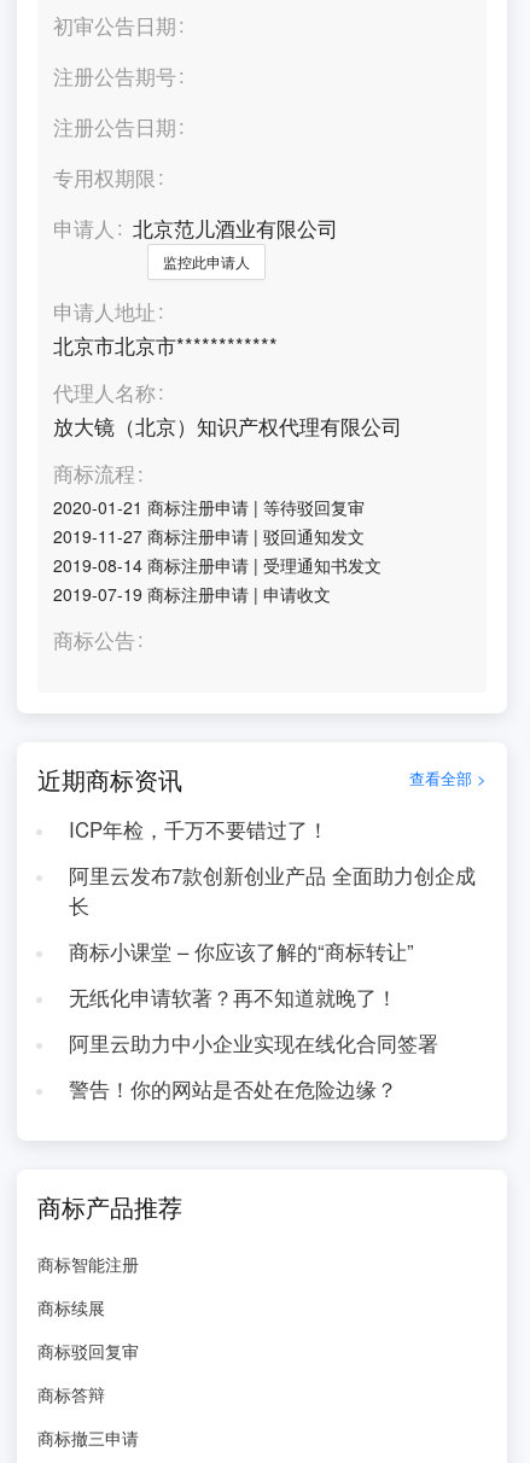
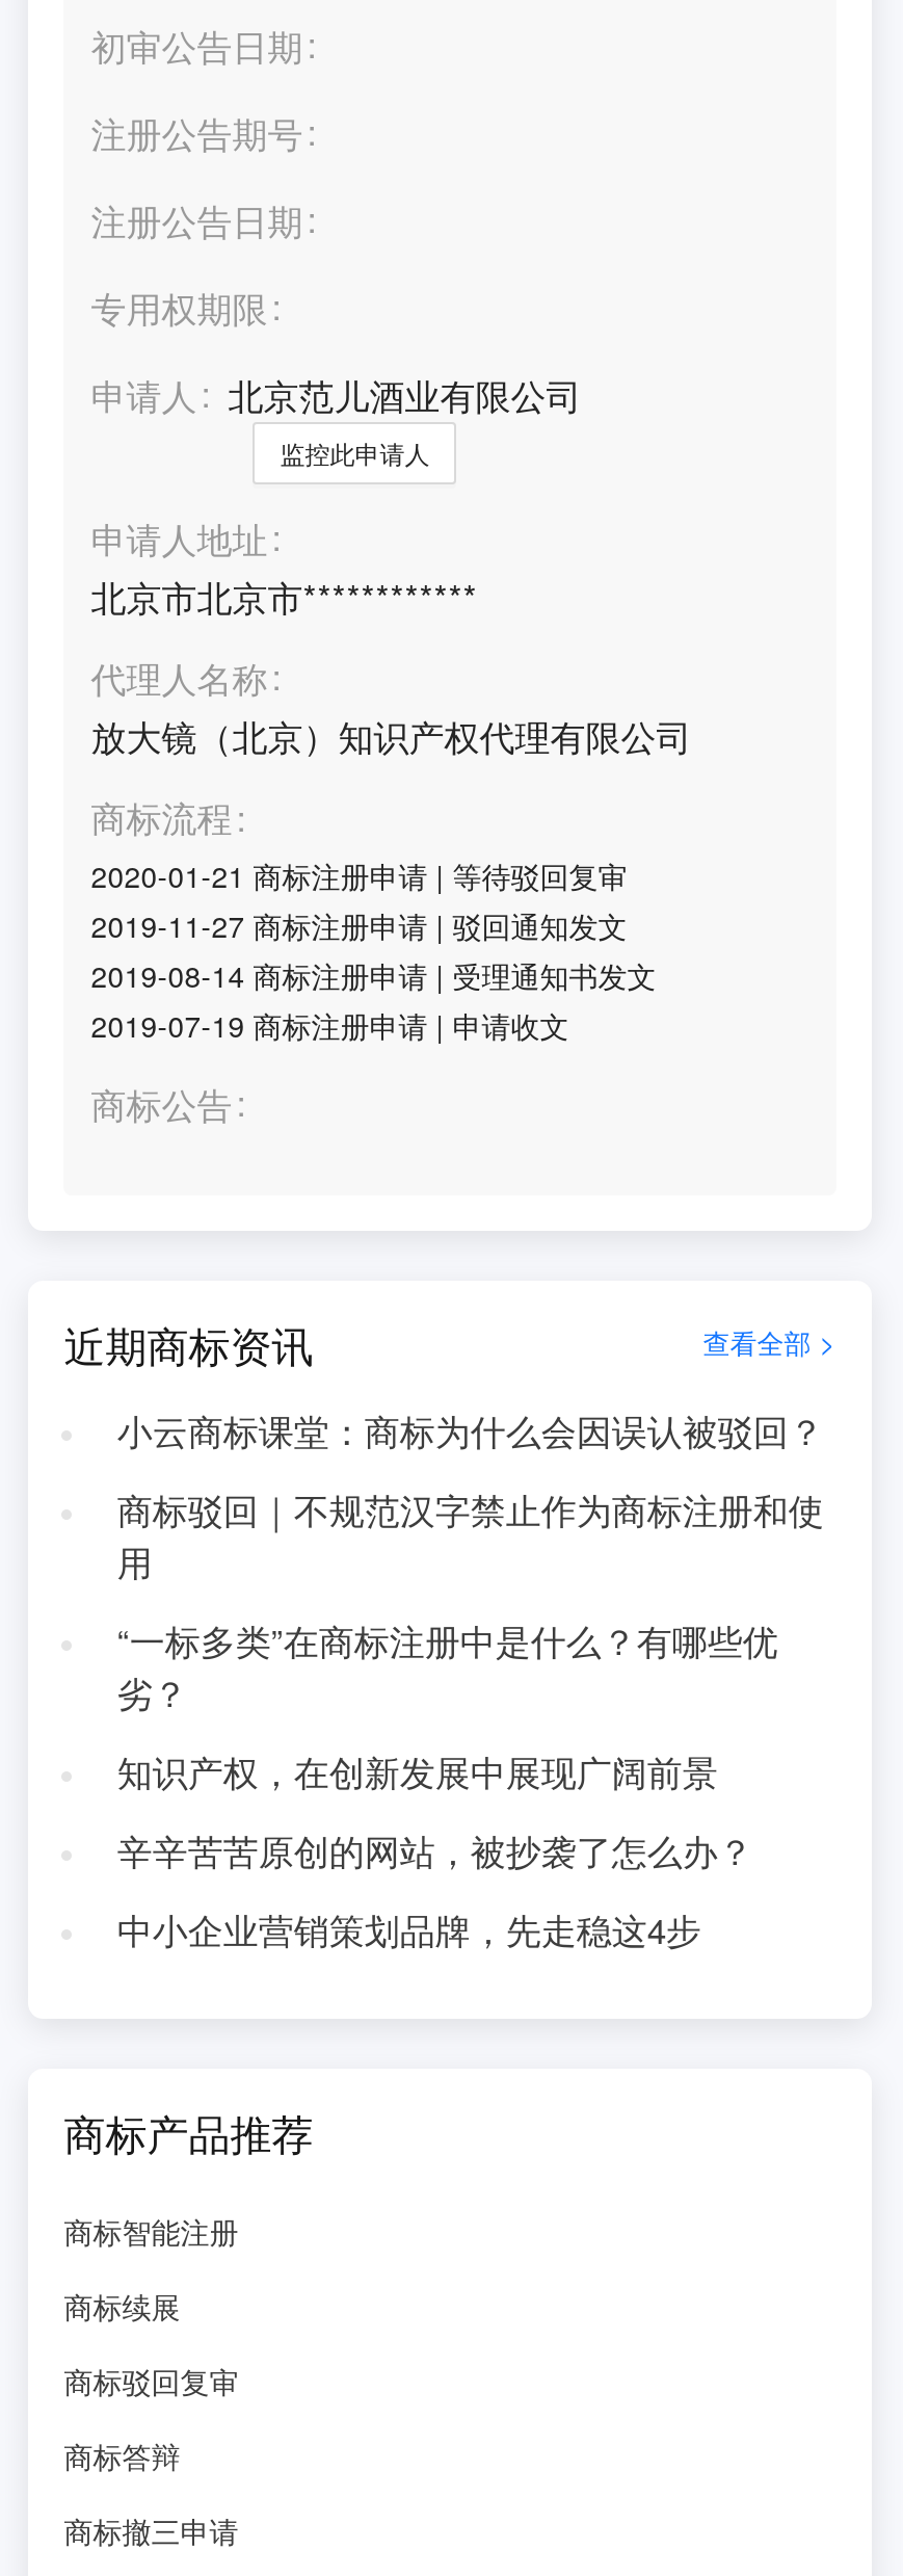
[69,815,328,844] ICP年检，千万不要错过了！ -> [117,1405,824,1455] 小云商标课堂：商标为什么会因误认被驳回？
[69,861,475,920] 阿里云发布7款创新创业产品 全面助力创企成 | 长 -> [117,1484,824,1586] 商标驳回｜不规范汉字禁止作为商标注册和使 | 用
[69,937,414,966] 商标小课堂 – 你应该了解的“商标转让” -> [117,1615,778,1717] “一标多类”在商标注册中是什么？有哪些优 | 劣？
[69,983,397,1012] 无纸化申请软著？再不知道就晚了！ -> [117,1746,718,1796] 知识产权，在创新发展中展现广阔前景
[69,1028,438,1057] 阿里云助力中小企业实现在线化合同签署 -> [117,1825,753,1875] 辛辛苦苦原创的网站，被抄袭了怎么办？
[69,1074,397,1103] 警告！你的网站是否处在危险边缘？ -> [117,1904,701,1954] 中小企业营销策划品牌，先走稳这4步

